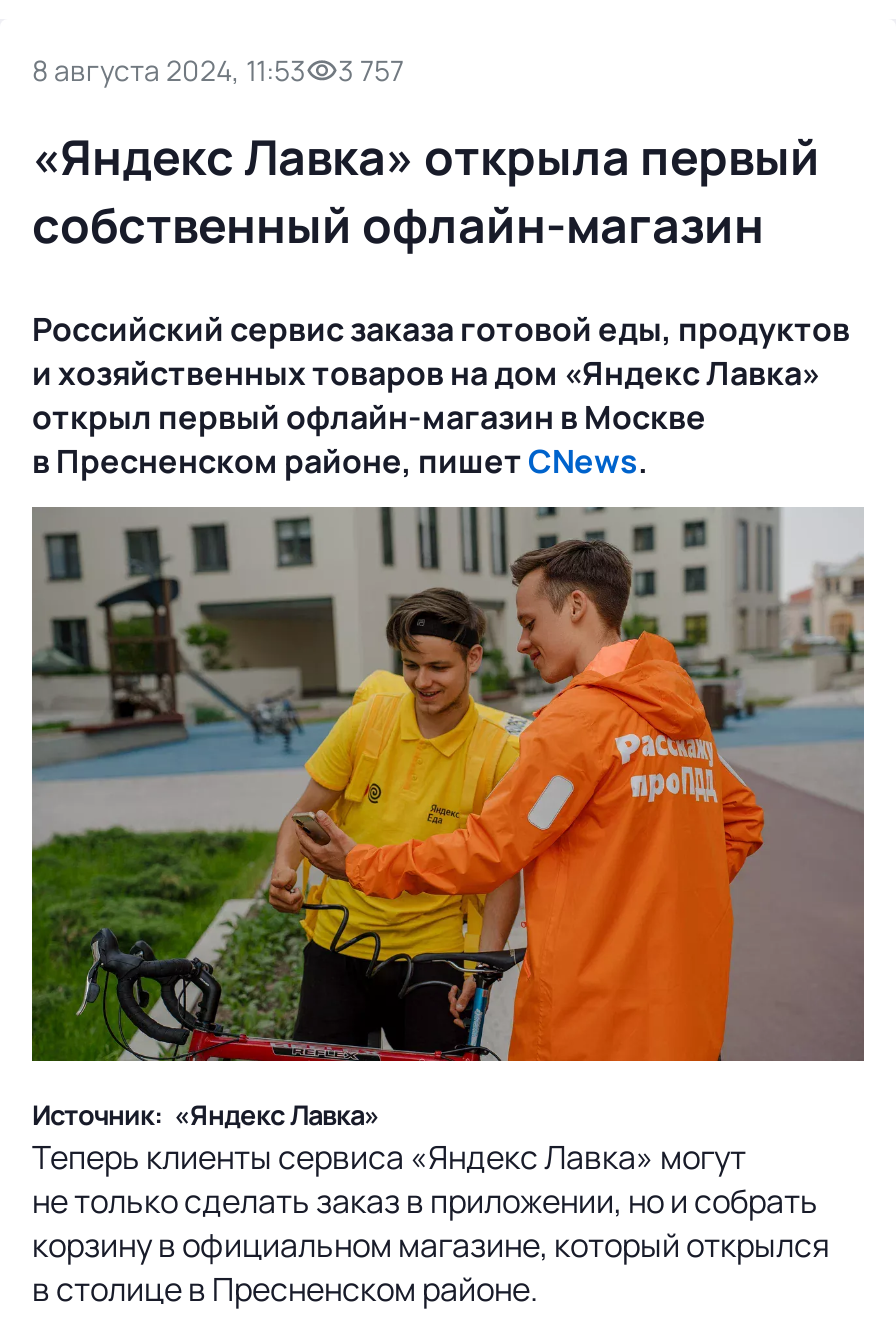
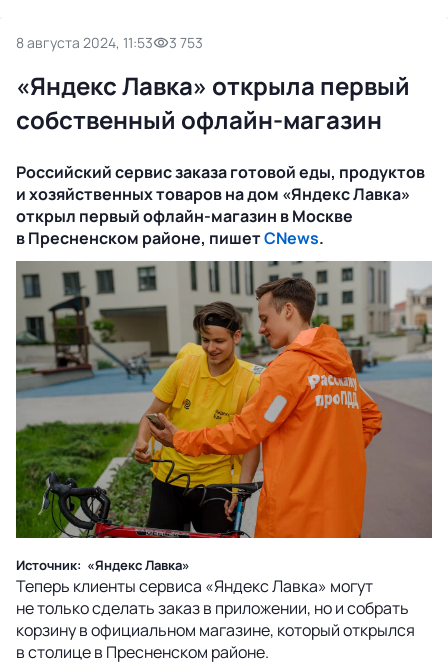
[32,51,404,89] 8 августа 2024, 11:53 3 757 -> [16,33,203,52] 8 августа 2024, 11:53 3 753

